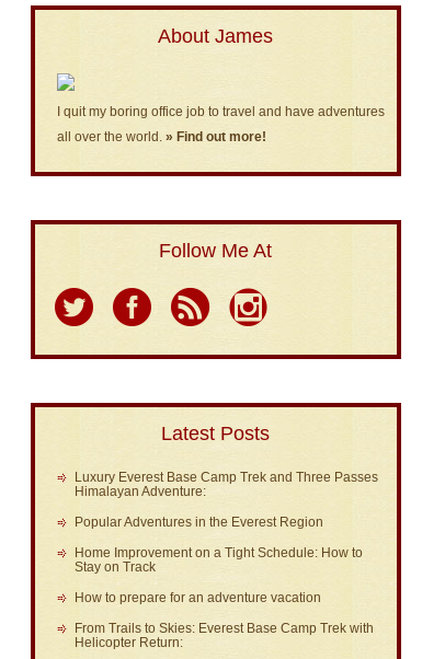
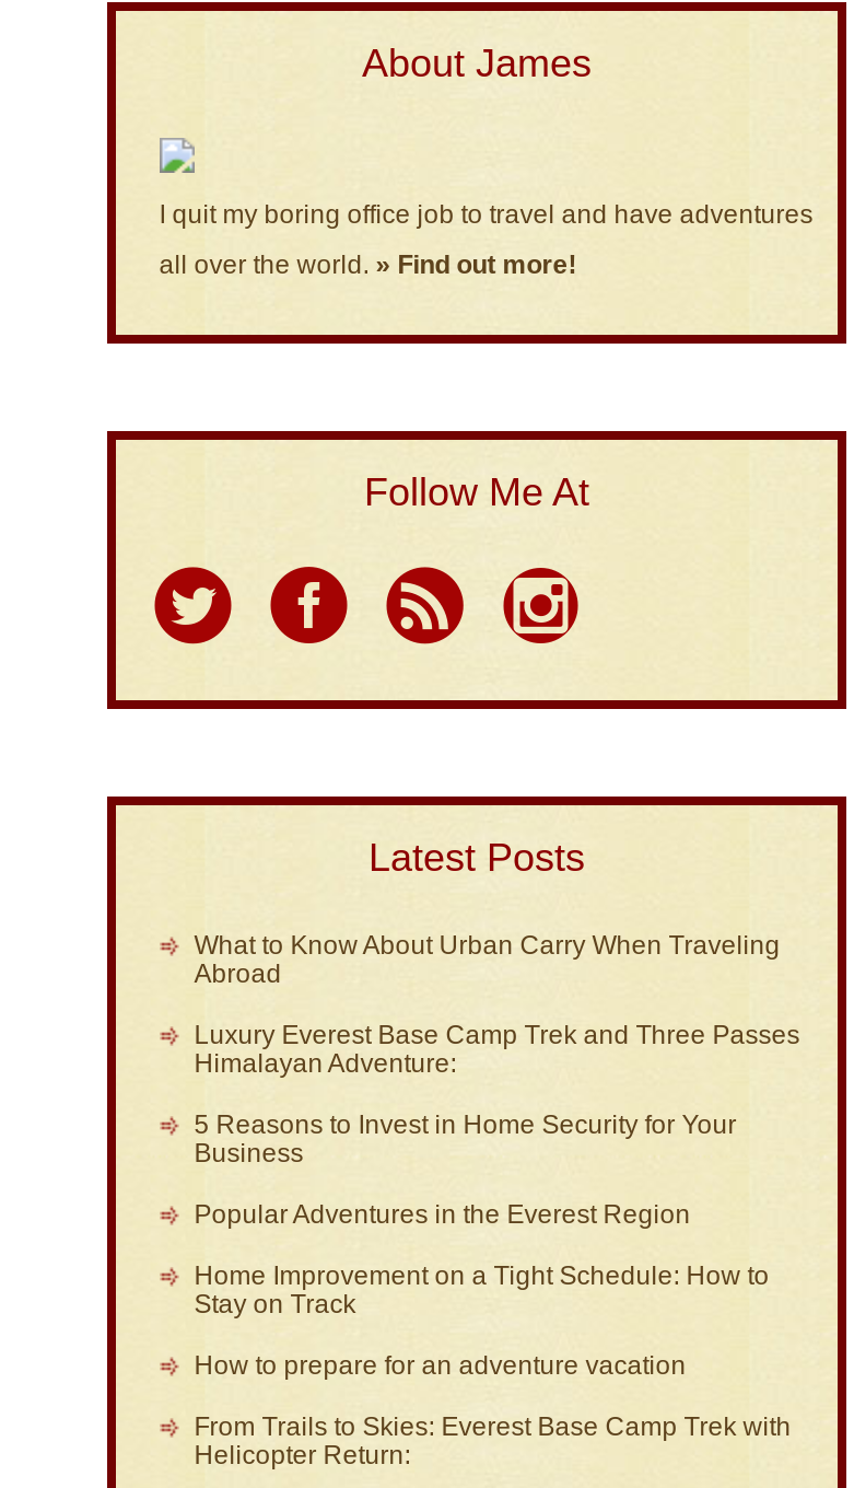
none -> [194,930,780,989] What to Know About Urban Carry When Traveling | Abroad
none -> [194,1109,737,1169] 5 Reasons to Invest in Home Security for Your | Business

